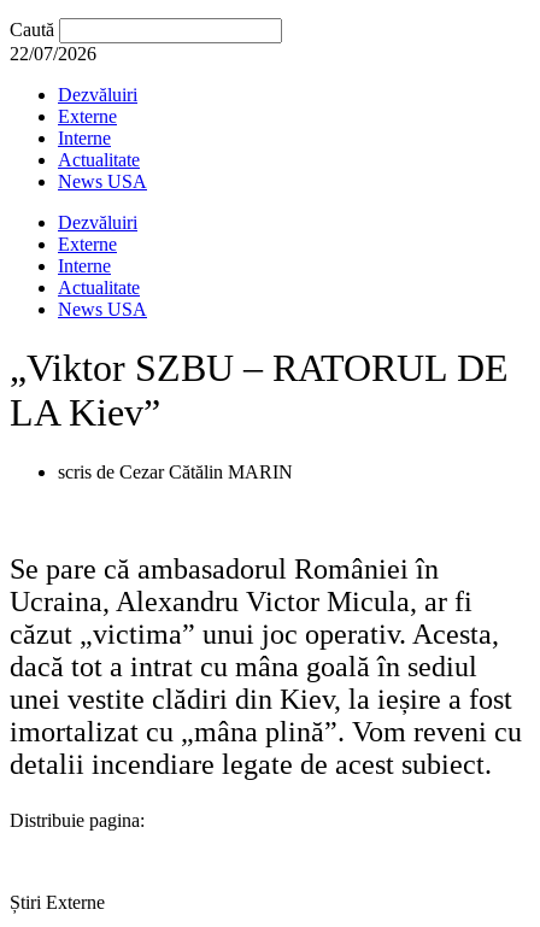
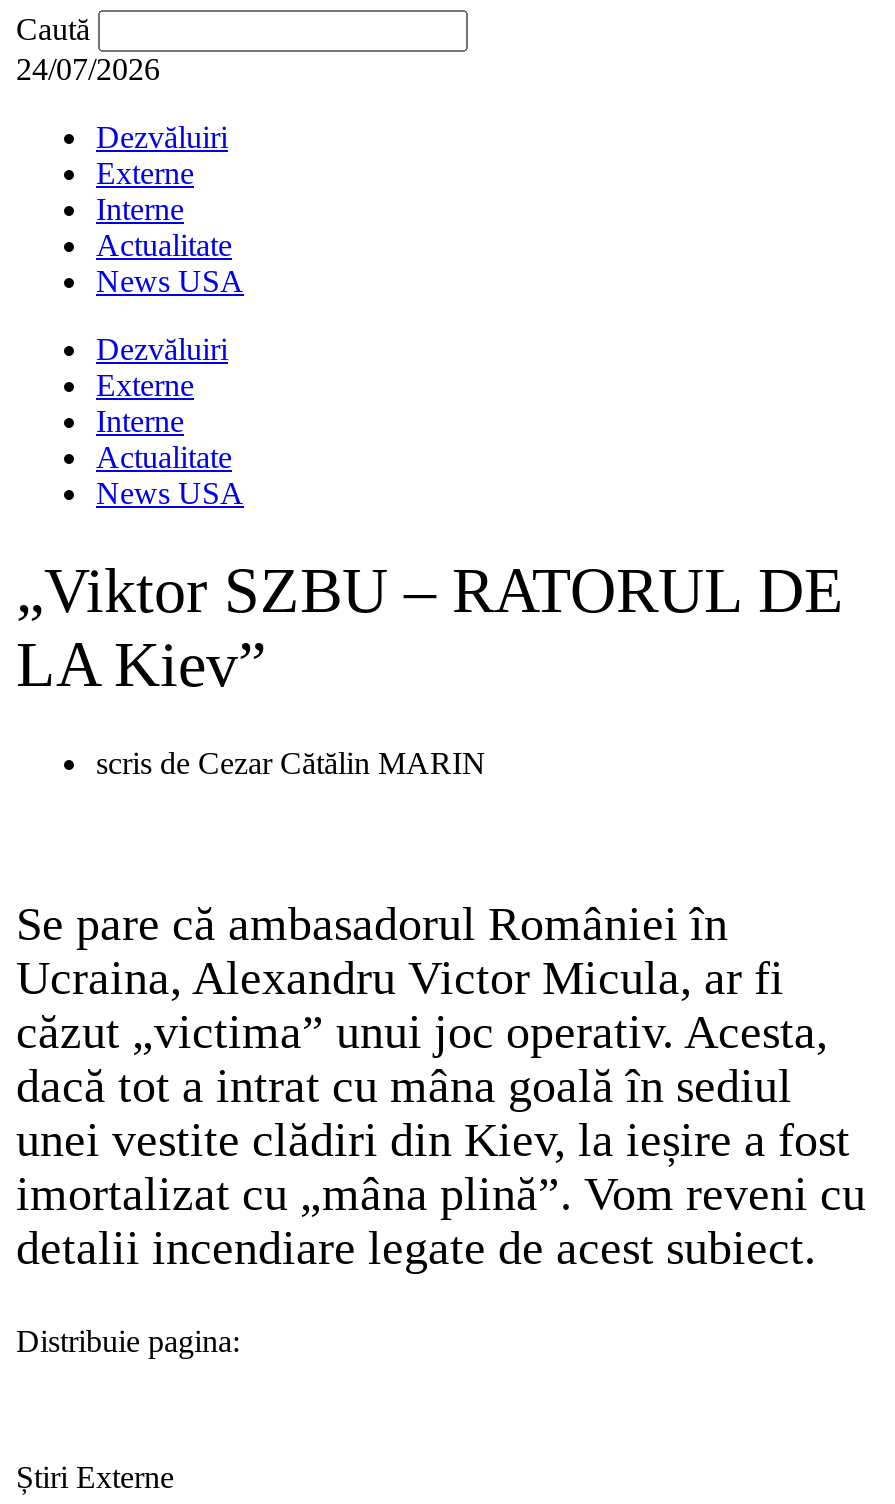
[10,43,96,64] 22/07/2026 -> [16,52,160,86] 24/07/2026

